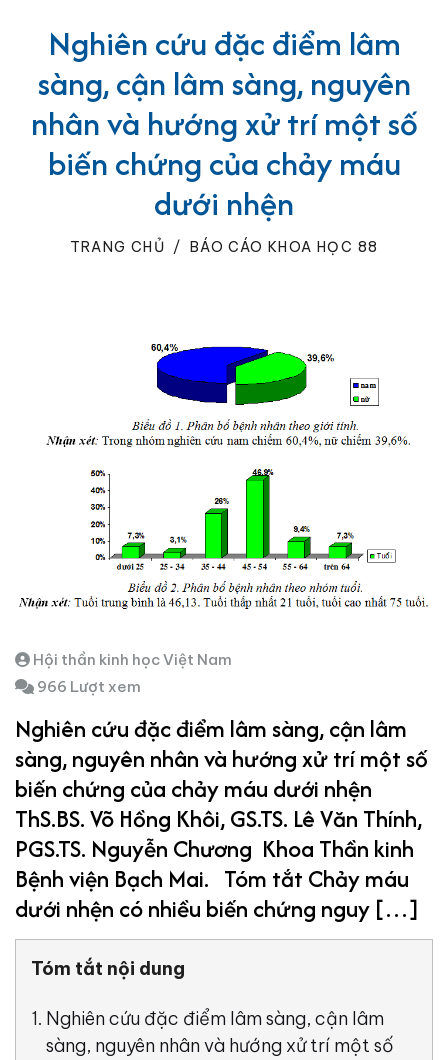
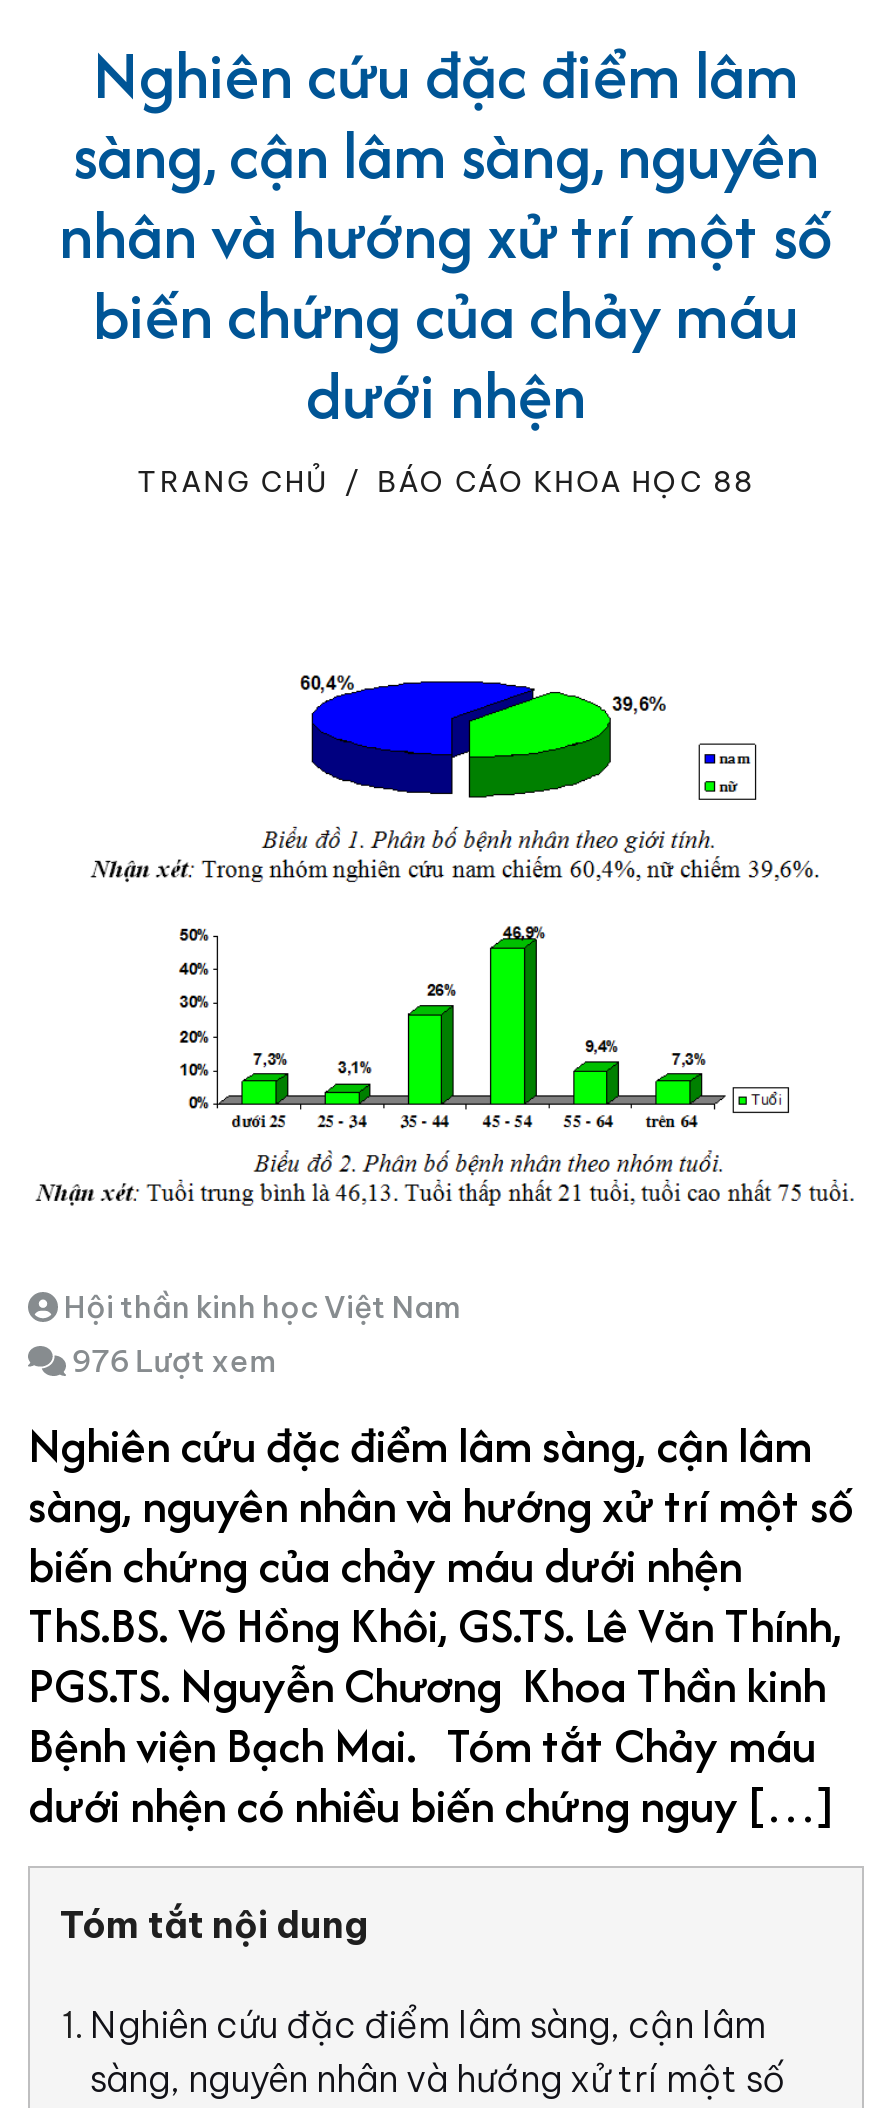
[34,677,141,696] 966 Lượt xem -> [66,1342,278,1380] 976 Lượt xem

